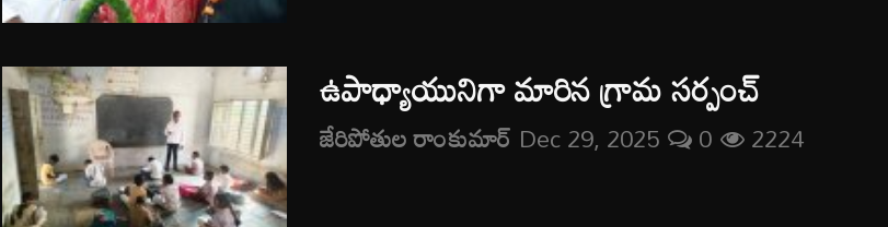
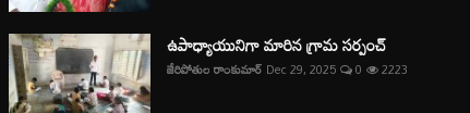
[320,115,804,163] జేరిపోతుల రాంకుమార్ Dec 29, 2025 0 2224 -> [167,57,408,81] జేరిపోతుల రాంకుమార్ Dec 29, 2025 0 2223

